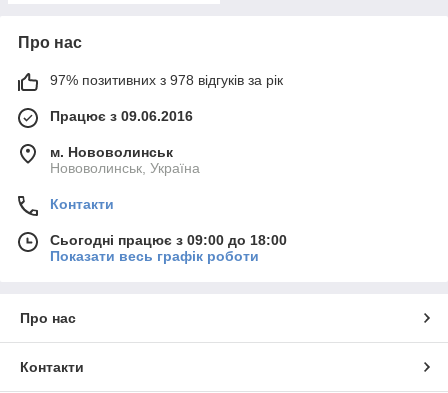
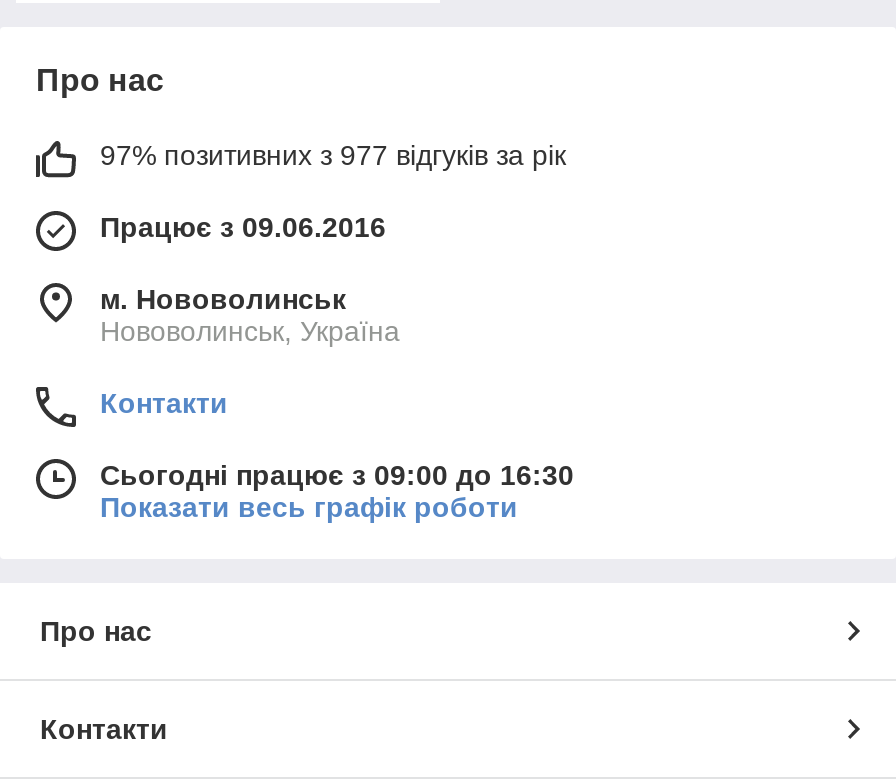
[50,72,283,88] 97% позитивних з 978 відгуків за рік -> [100,139,566,171] 97% позитивних з 977 відгуків за рік
[50,232,287,248] Сьогодні працює з 09:00 до 18:00 -> [100,459,574,491] Сьогодні працює з 09:00 до 16:30

